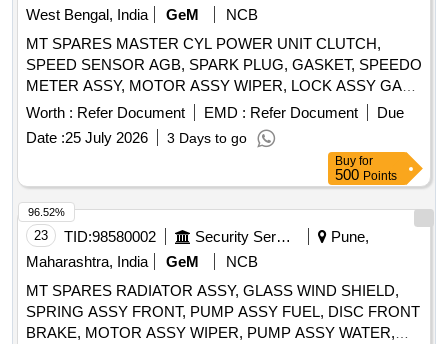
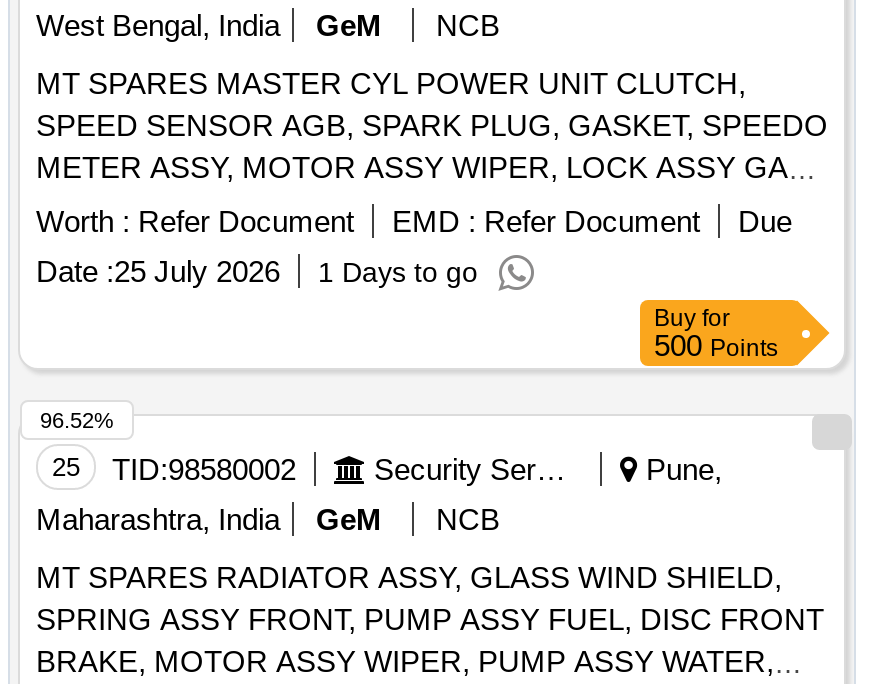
[26,129,247,146] Date : 25 July 2026 3 Days to go -> [36,254,478,288] Date : 25 July 2026 1 Days to go
[34,228,156,245] 23 TID:98580002 -> [52,452,296,486] 25 TID:98580002

